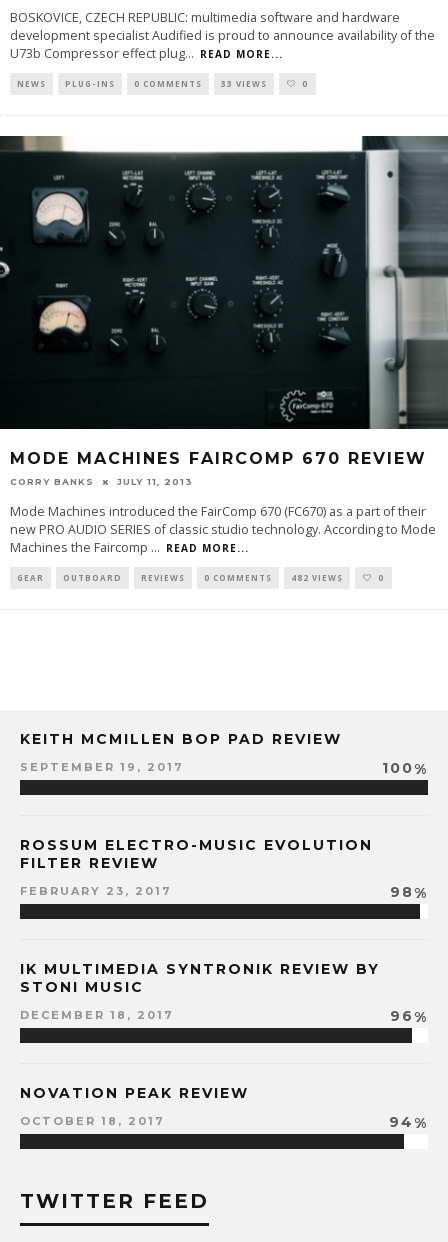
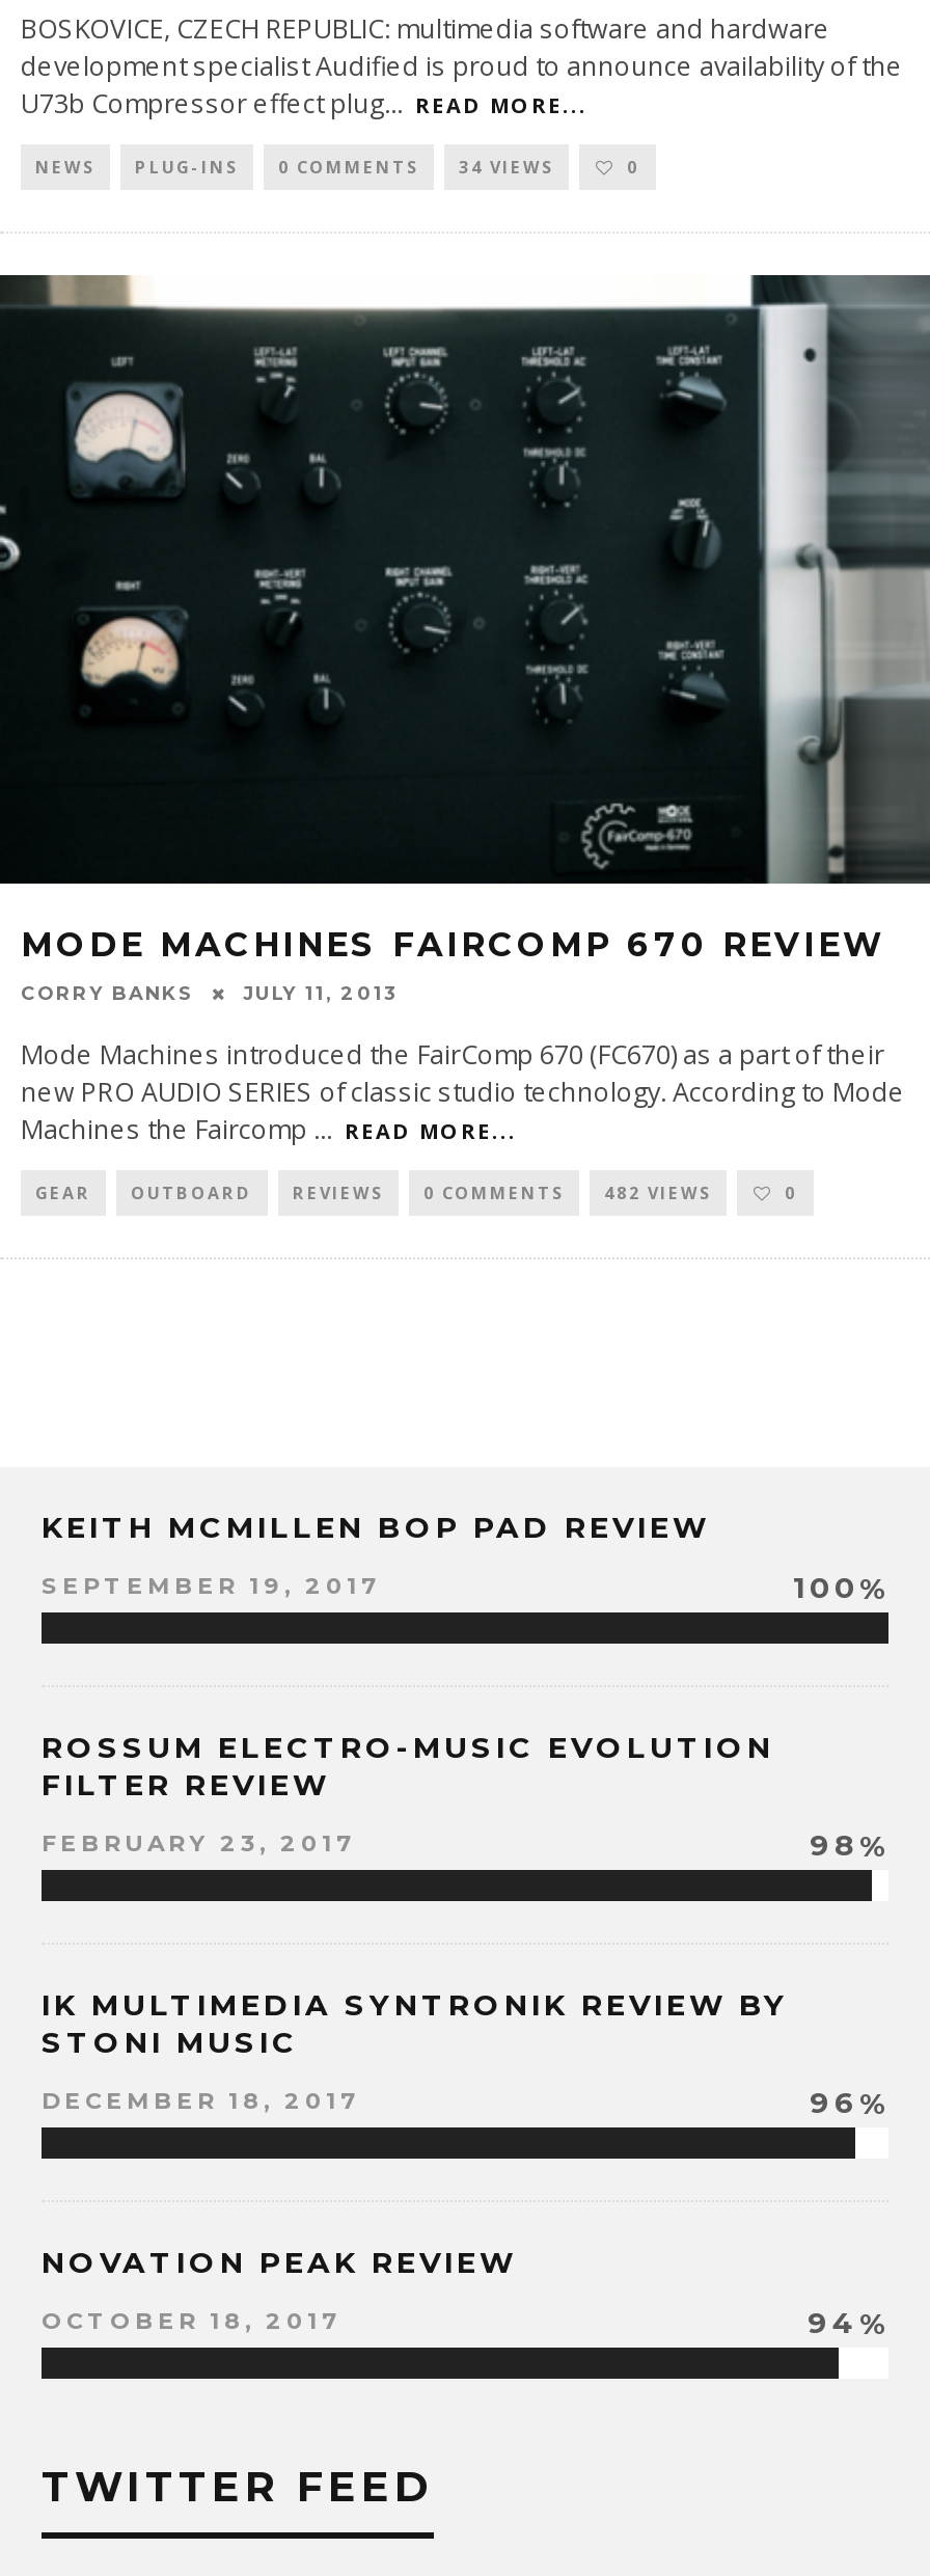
[17,78,267,89] NEWS PLUG-INS 0 COMMENTS 33 VIEWS -> [35,155,554,178] NEWS PLUG-INS 0 COMMENTS 34 VIEWS

